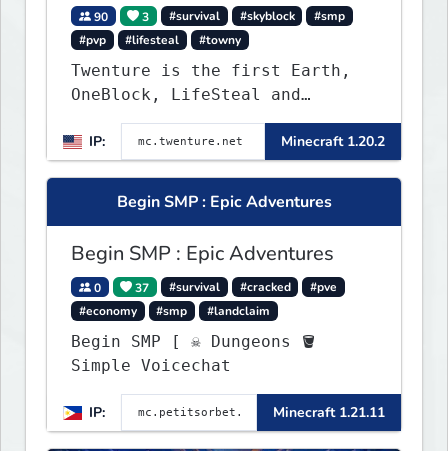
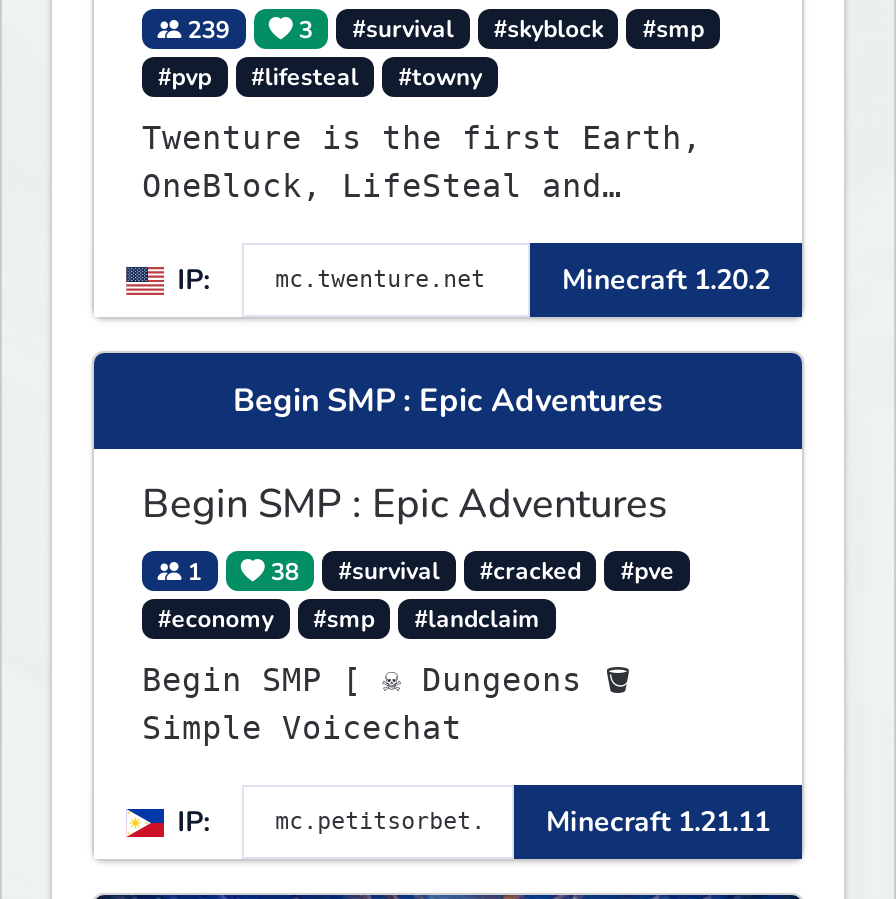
[91,8,345,24] 90 3 #survival #skyblock #smp -> [182,13,704,45] 239 3 #survival #skyblock #smp
[91,279,101,295] 0 -> [182,555,202,587] 1
[132,279,149,295] 37 -> [265,555,299,587] 38

